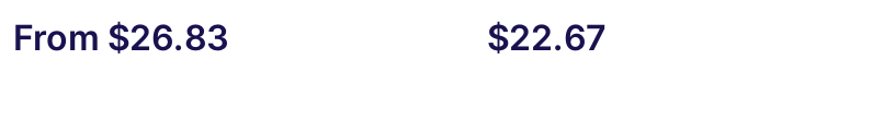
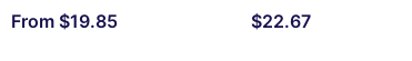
[13,15,228,59] From $26.83 -> [11,10,118,32] From $19.85

